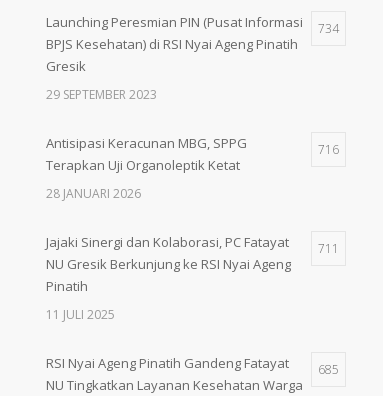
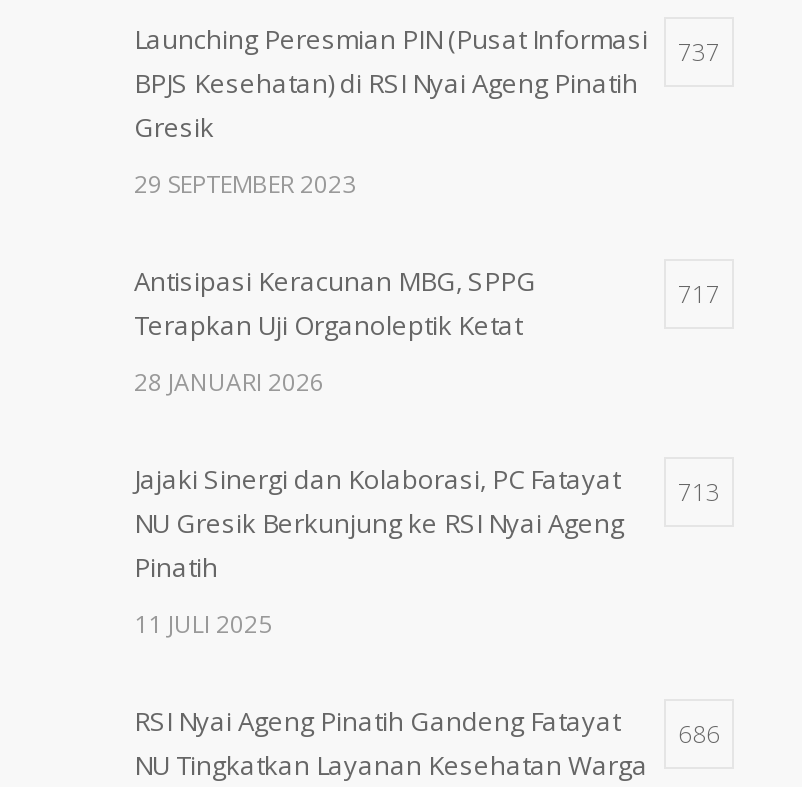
[46,13,339,37] Launching Peresmian PIN (Pusat Informasi 734 -> [134,21,720,69] Launching Peresmian PIN (Pusat Informasi 737
[318,141,339,158] 716 -> [678,277,720,311] 717
[46,233,339,257] Jajaki Sinergi dan Kolaborasi, PC Fatayat 711 -> [134,461,720,509] Jajaki Sinergi dan Kolaborasi, PC Fatayat 713
[46,354,339,378] RSI Nyai Ageng Pinatih Gandeng Fatayat 685 -> [134,703,720,751] RSI Nyai Ageng Pinatih Gandeng Fatayat 686

